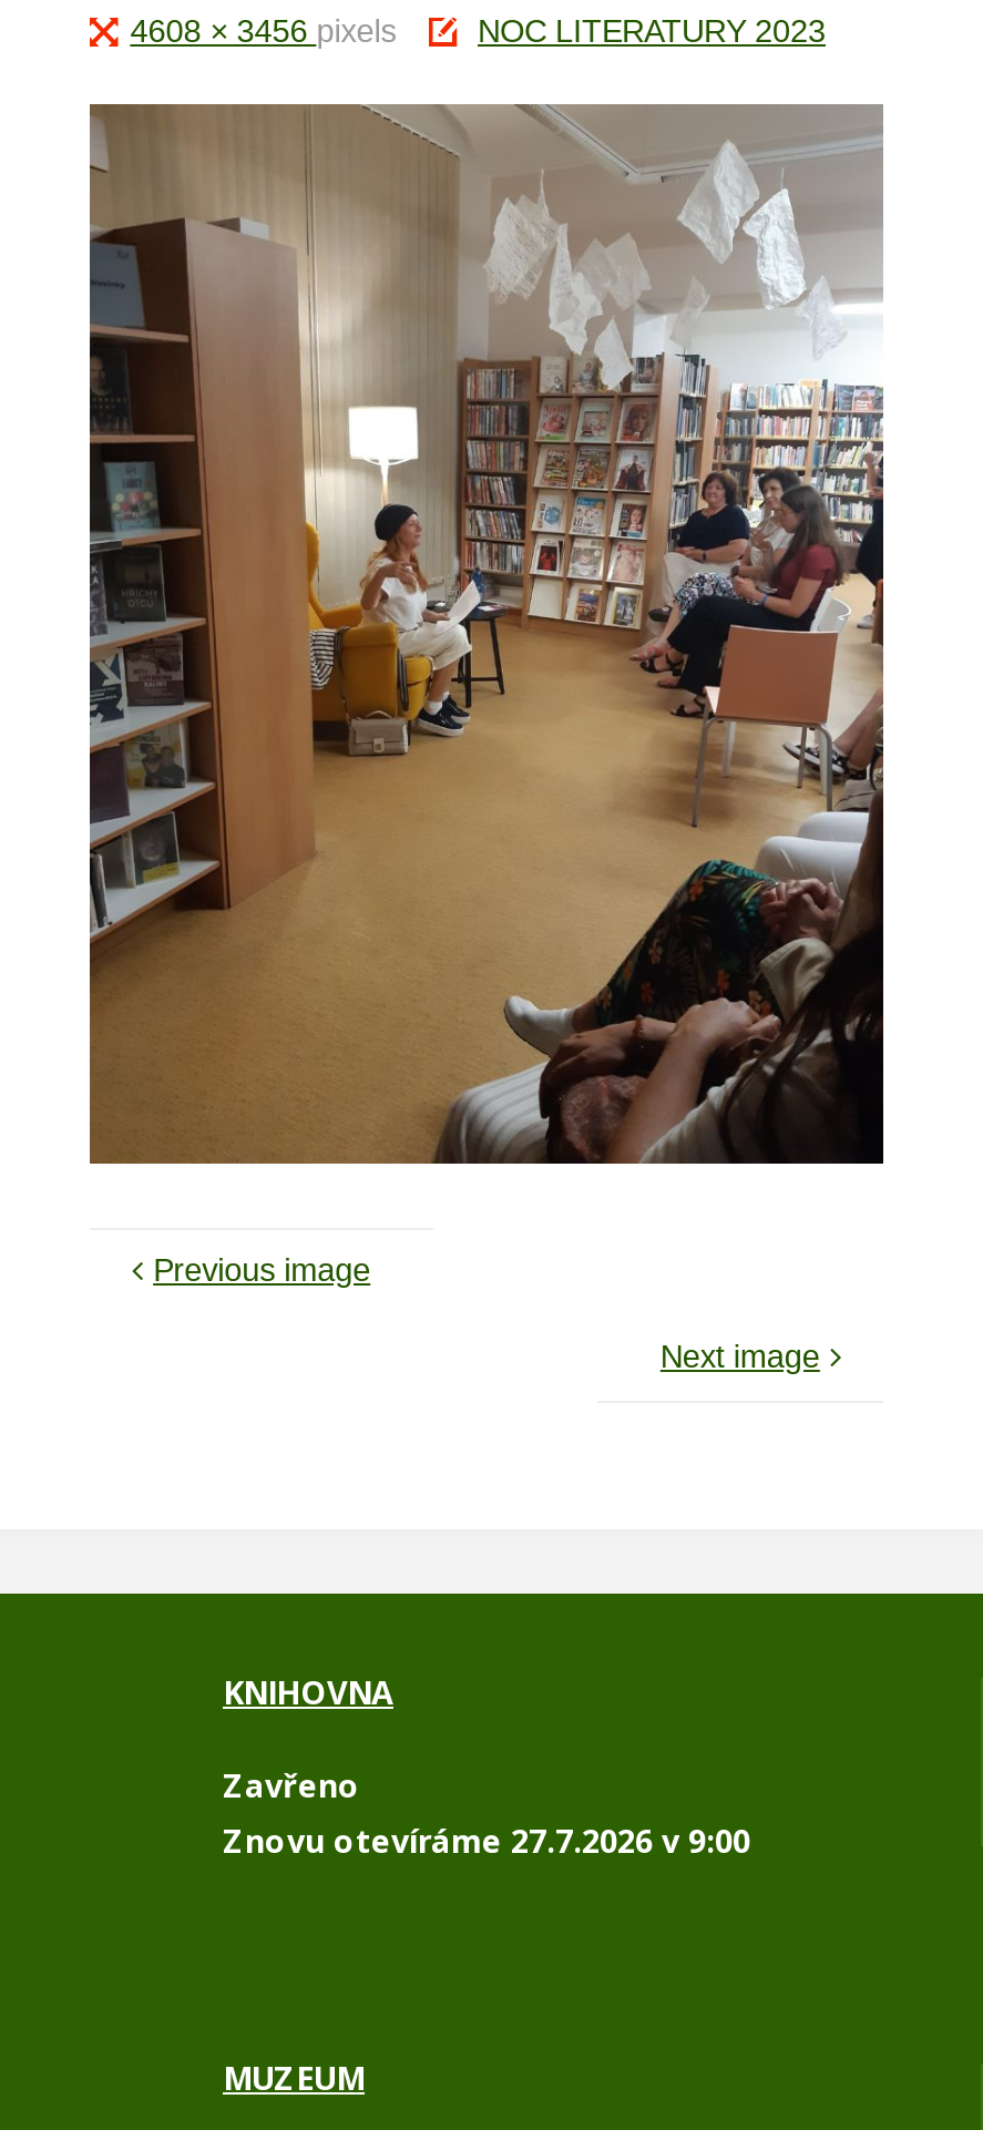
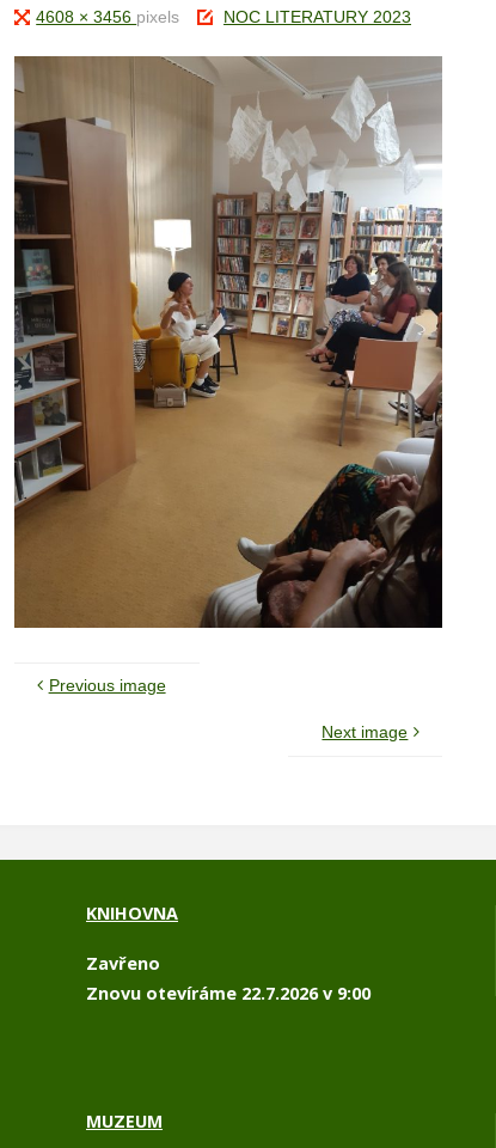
[223,1820,750,1862] Znovu otevíráme 27.7.2026 v 9:00 -> [86,982,371,1005] Znovu otevíráme 22.7.2026 v 9:00

